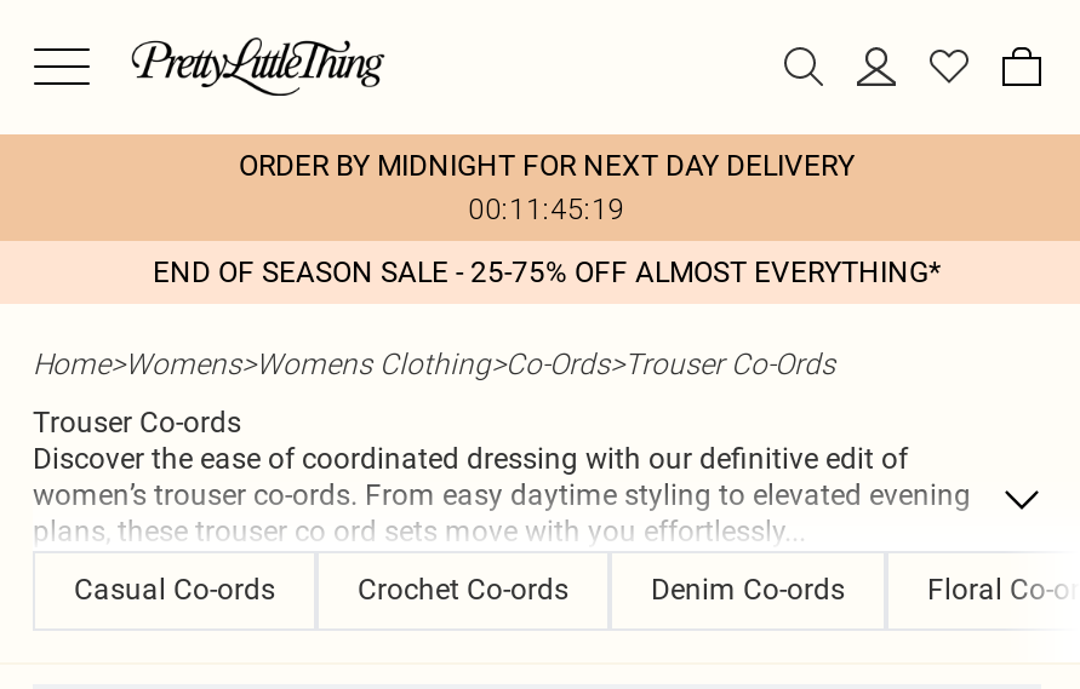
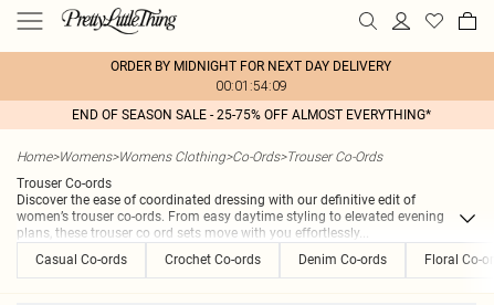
[468,190,625,226] 00:11:45:19 -> [215,77,287,94] 00:01:54:09

